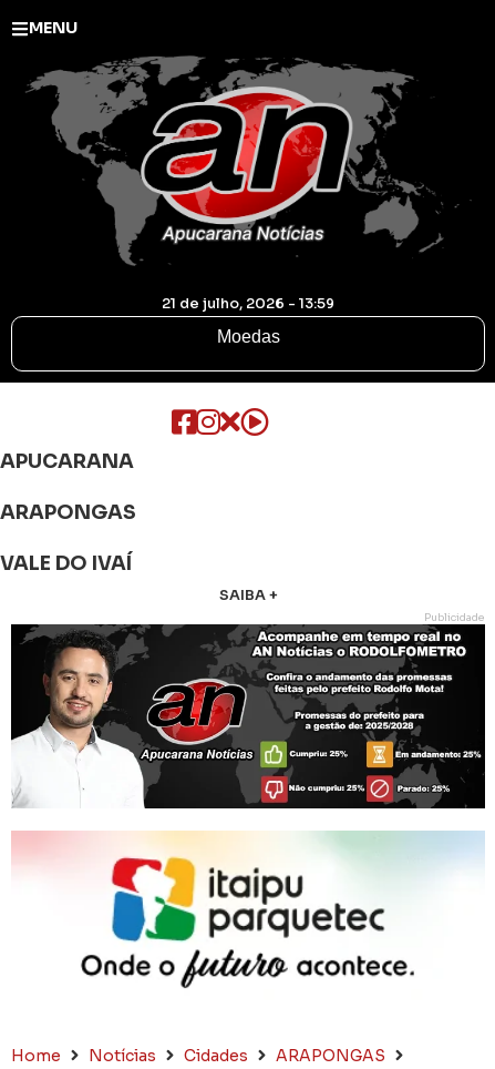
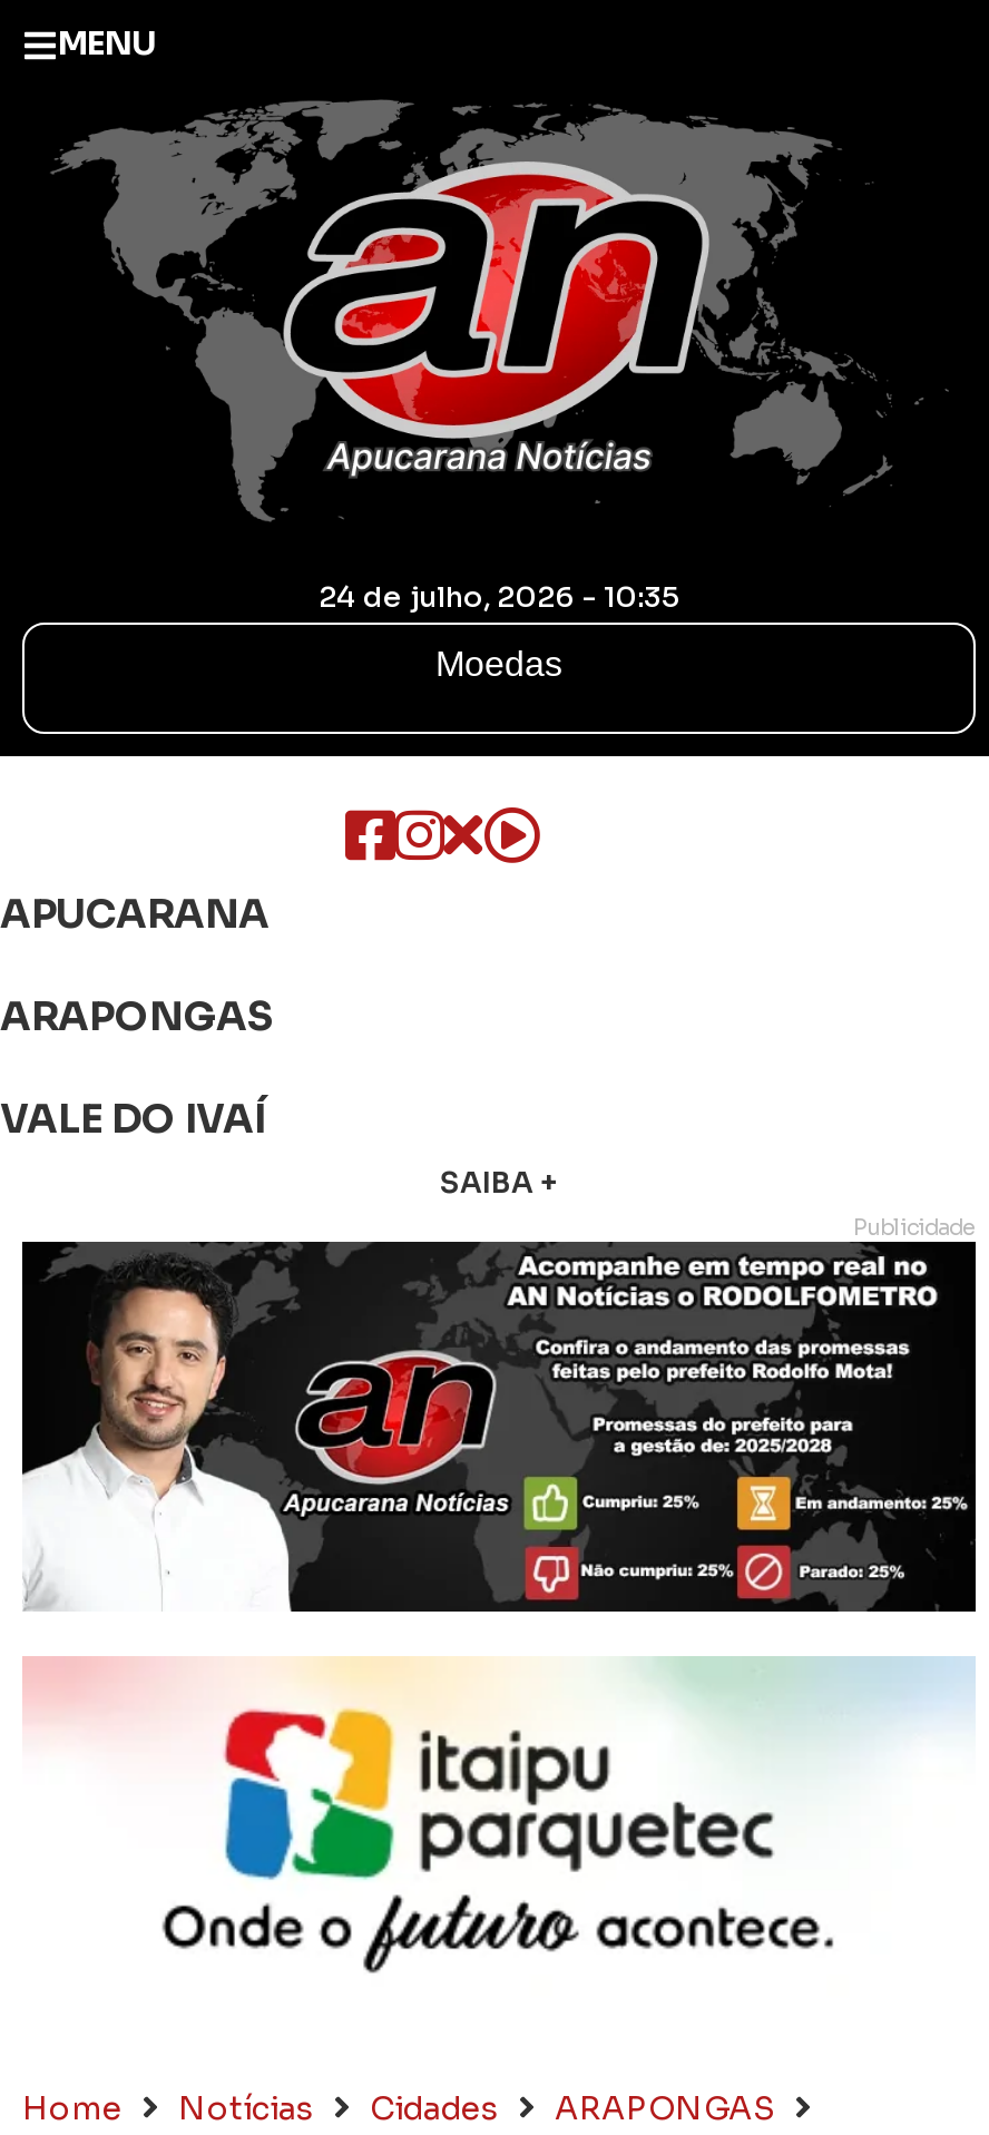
[162,295,334,313] 21 de julho, 2026 - 13:59 -> [319,580,679,616] 24 de julho, 2026 - 10:35

